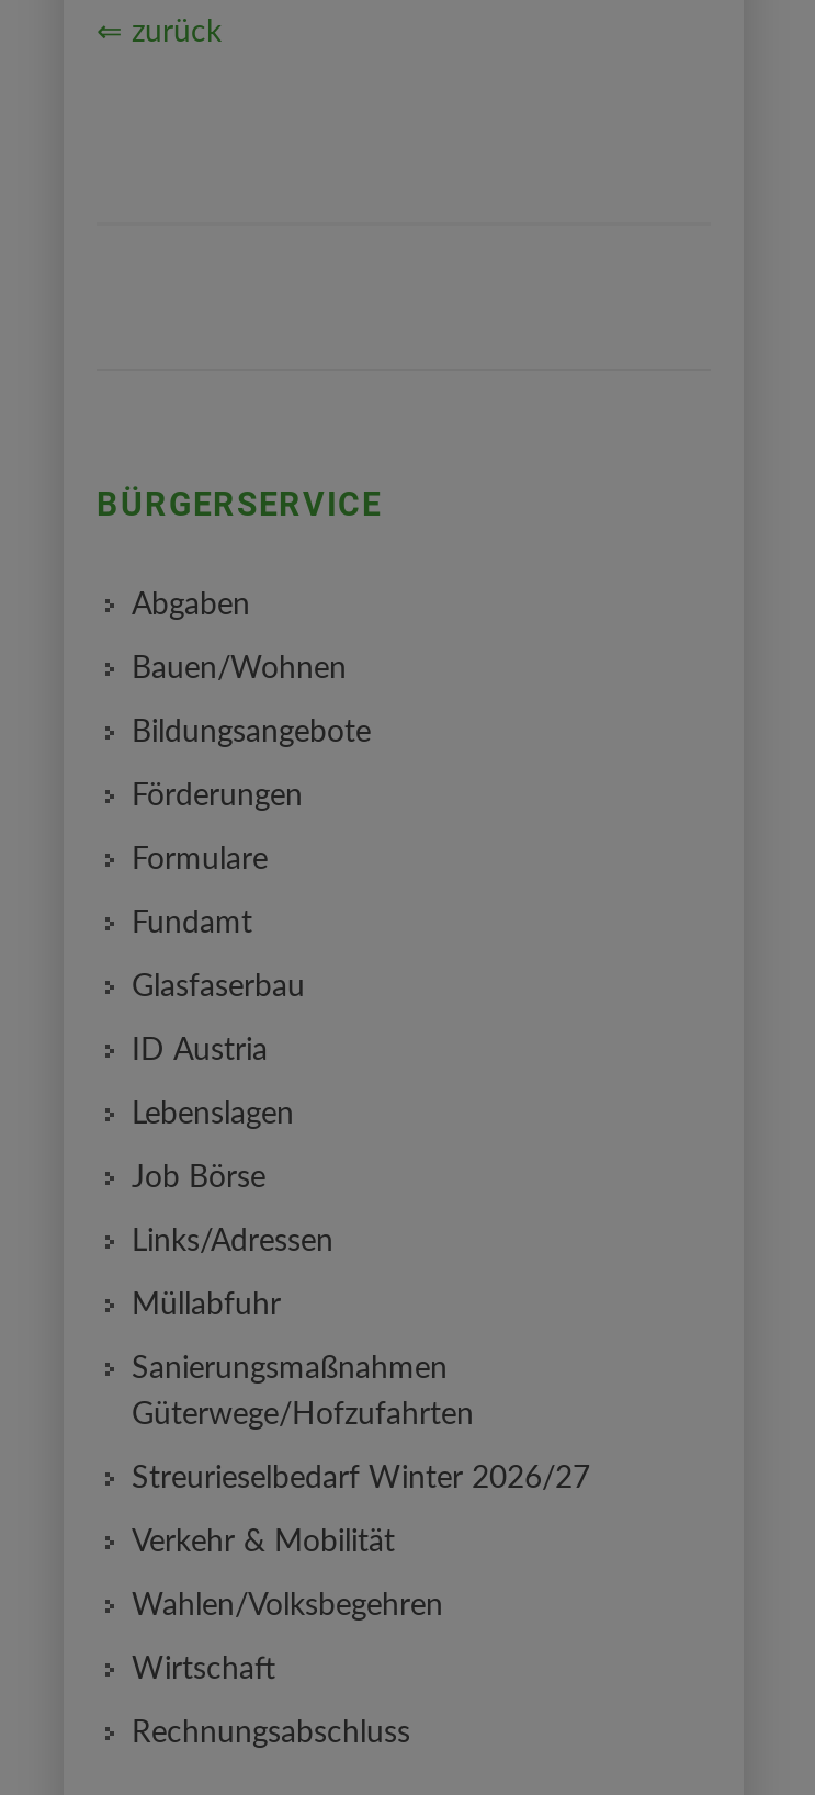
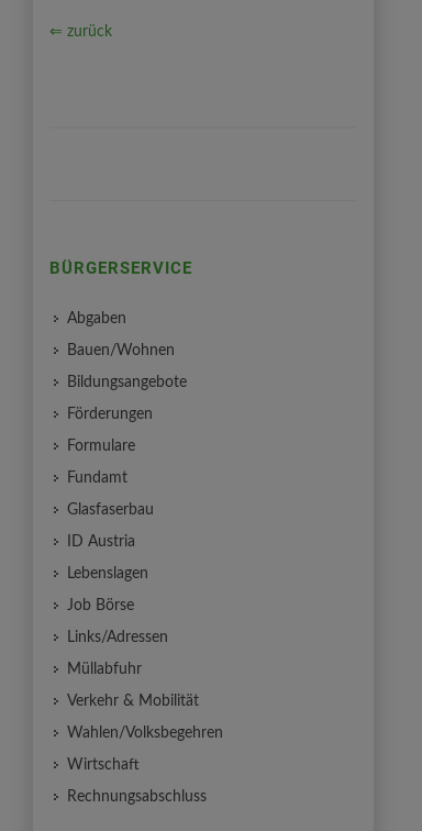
[132,1354,590,1494] Sanierungsmaßnahmen | Güterwege/Hofzufahrten | Streurieselbedarf Winter 2026/27 -> none

